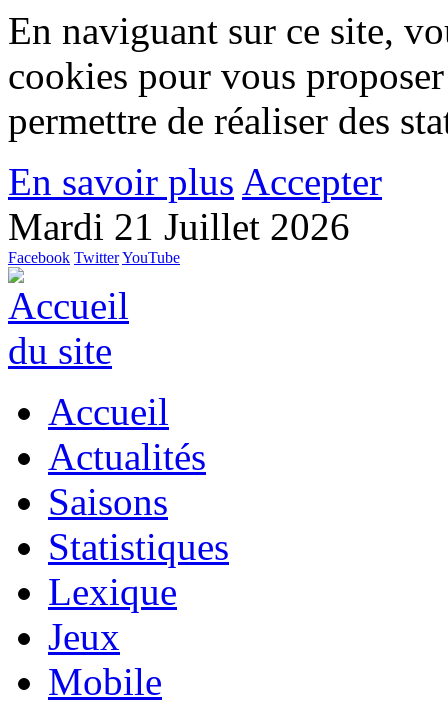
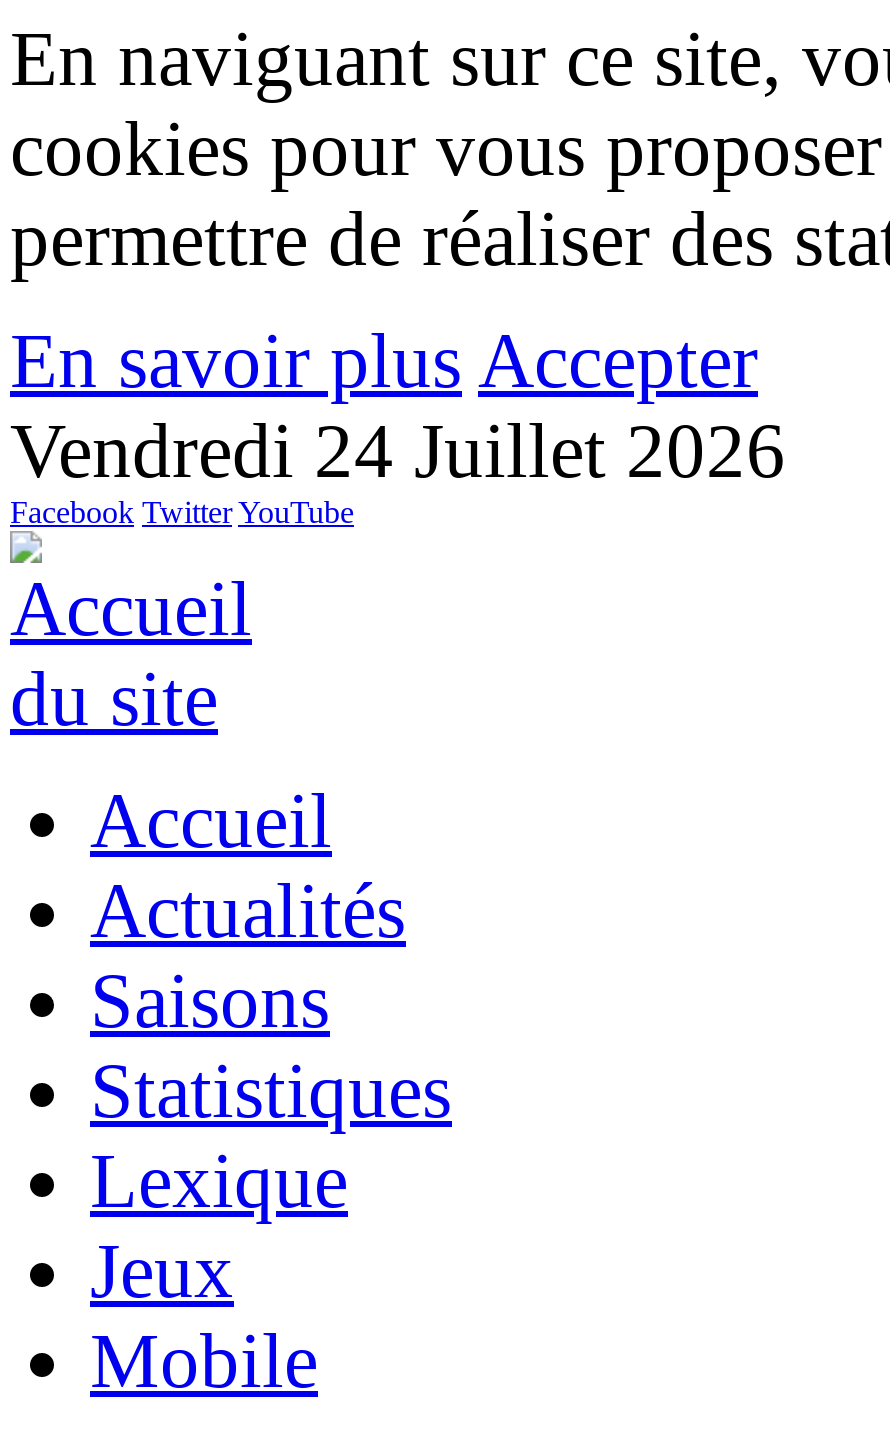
[8,205,350,248] Mardi 21 Juillet 2026 -> [10,407,786,493] Vendredi 24 Juillet 2026

